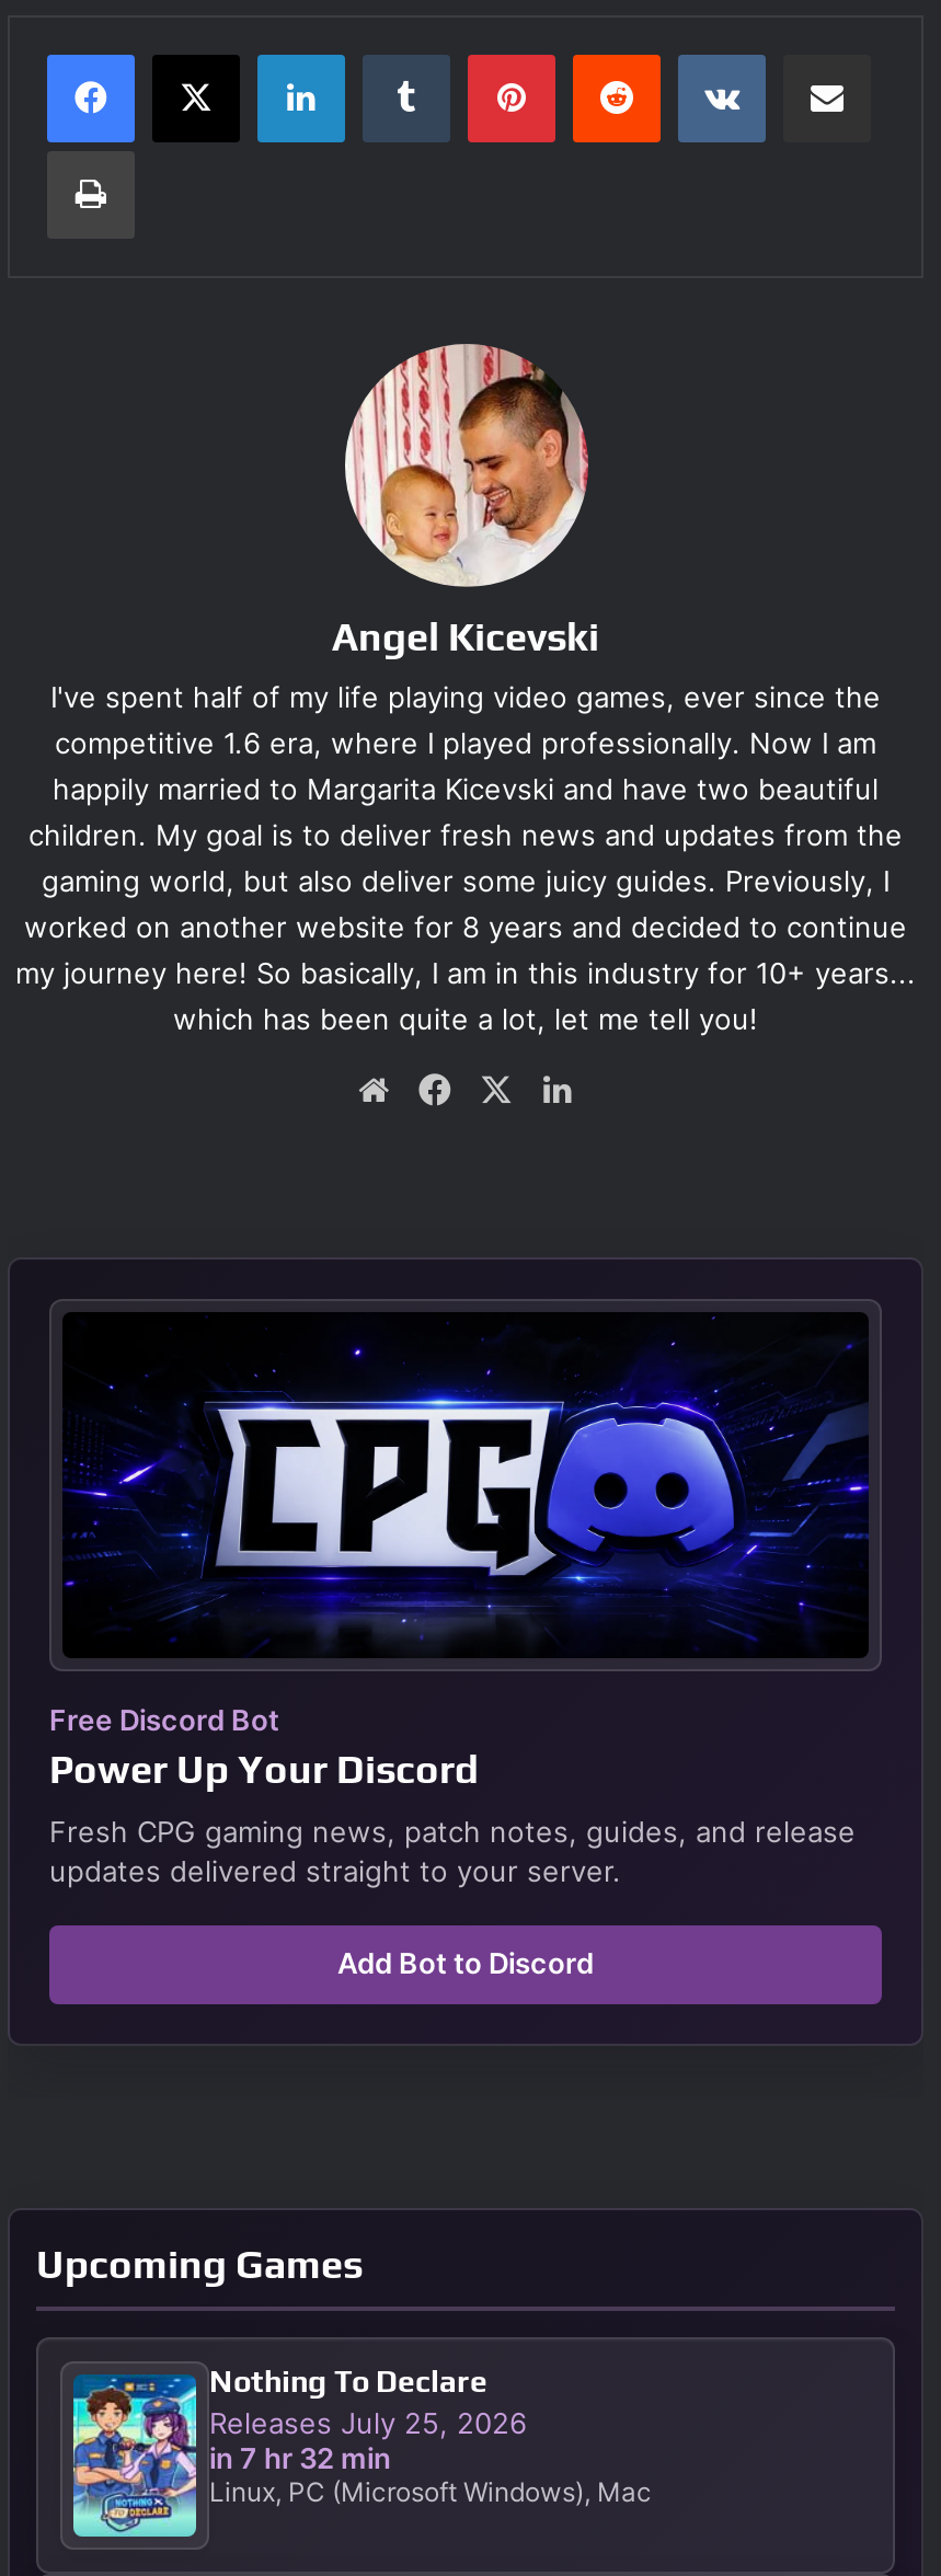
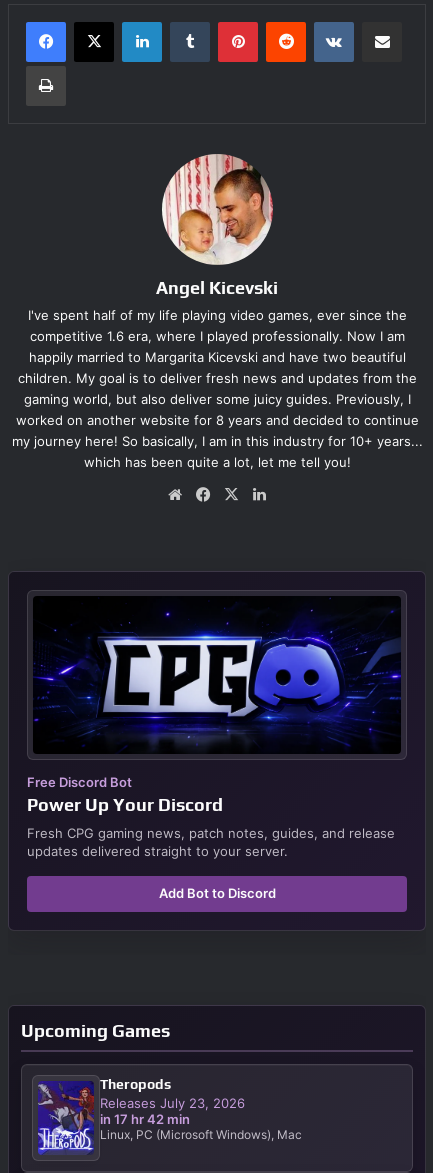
[71,2362,527,2539] [image] | Nothing To Declare | Releases July 25, 2026 | in 7 hr 32 min -> [37,1075,245,1155] [image] | Theropods | Releases July 23, 2026 | in 17 hr 42 min

